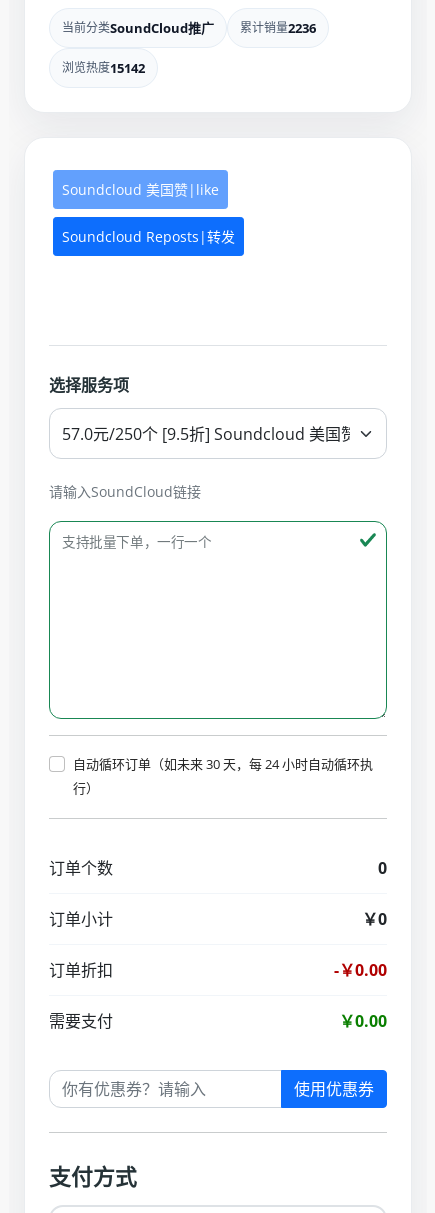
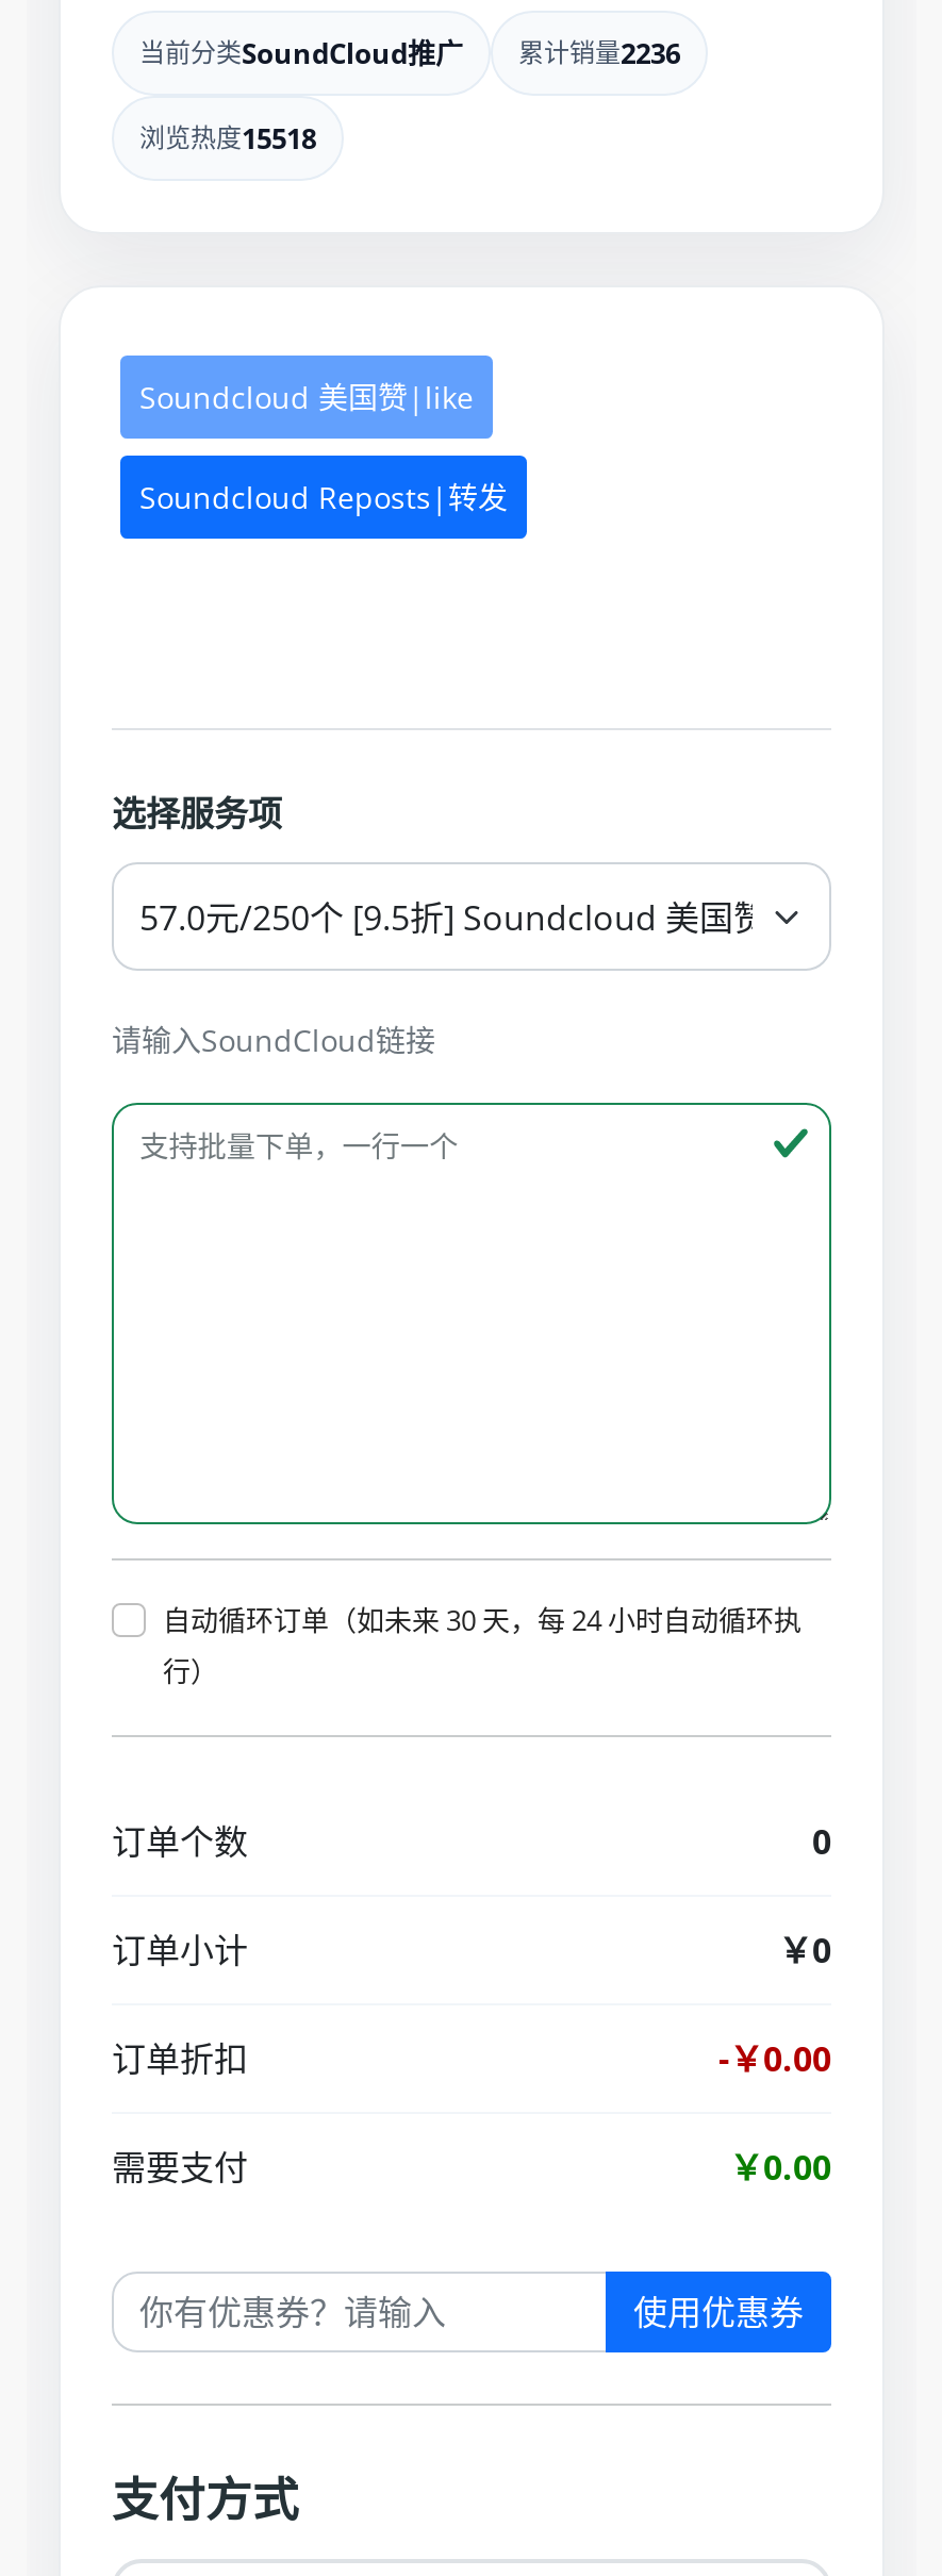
[62,59,145,77] 浏览热度15142 -> [139,119,316,158] 浏览热度15518

